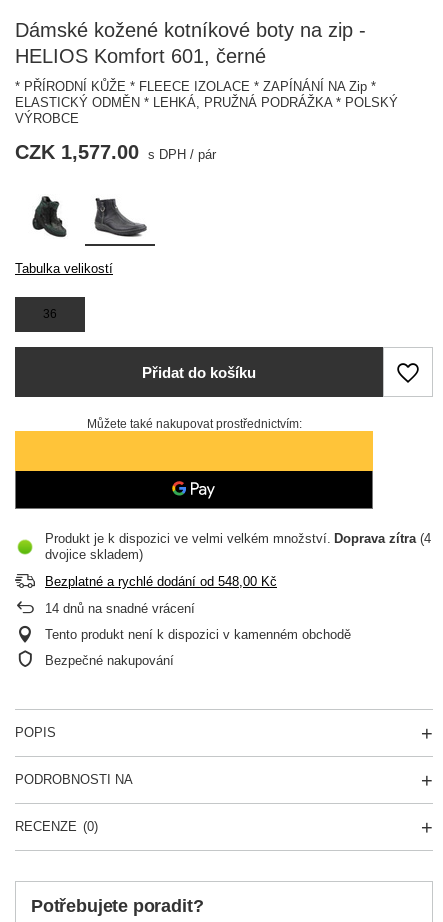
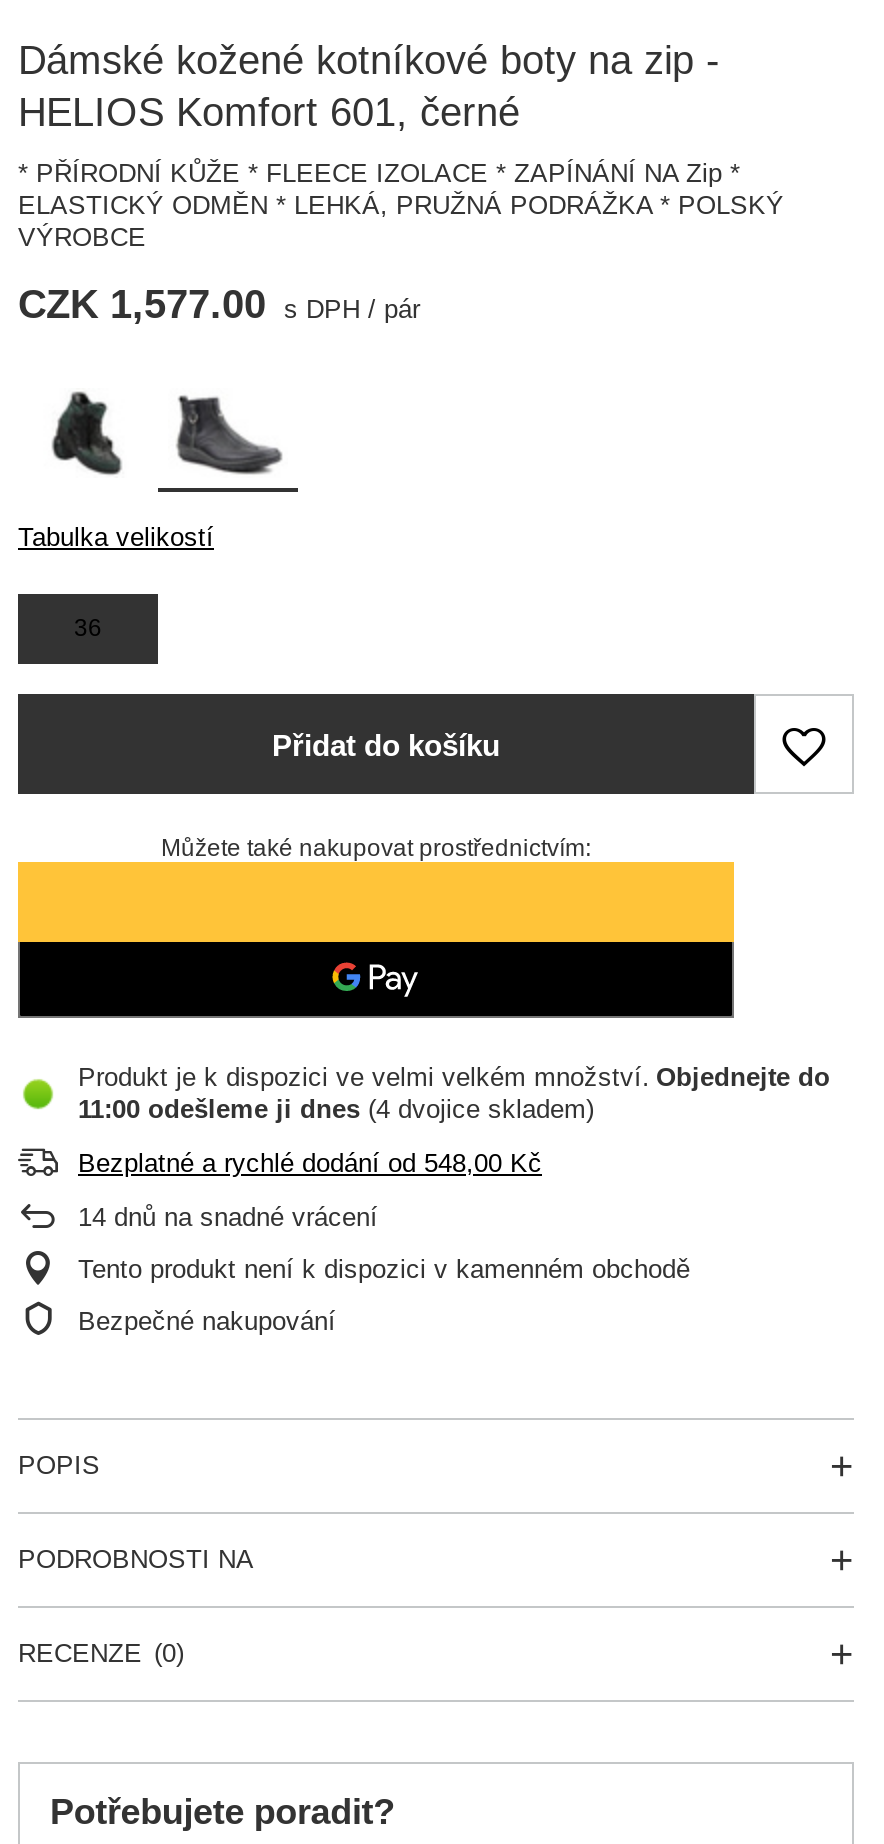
[45,531,431,562] Produkt je k dispozici ve velmi velkém množství Doprava zítra (4 | dvojice skladem) -> [78,1062,830,1124] Produkt je k dispozici ve velmi velkém množství Objednejte do | 11:00 odešleme ji dnes (4 dvojice skladem)

